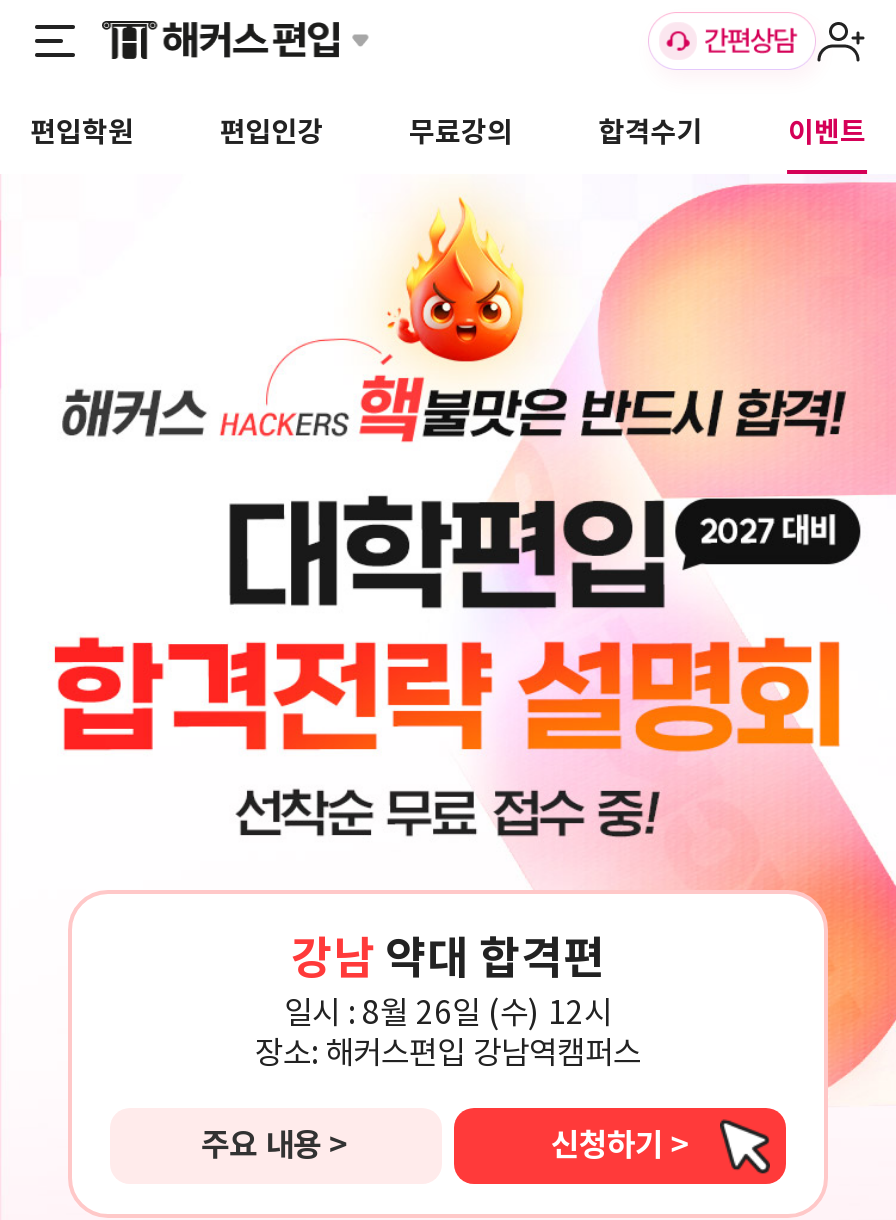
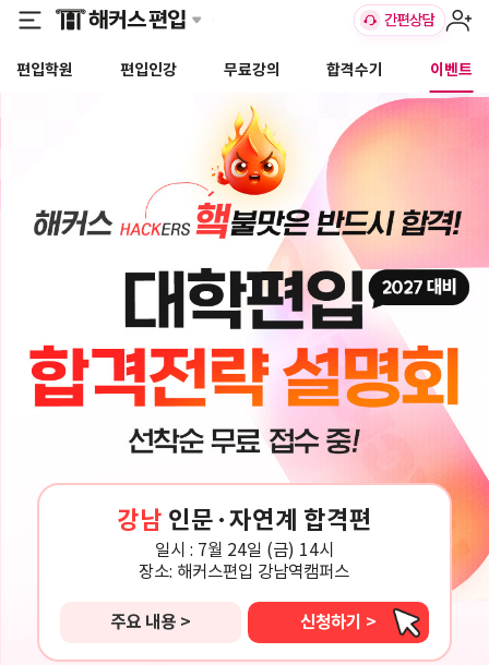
[291,927,605,985] 강남 약대 합격편 -> [117,503,372,535] 강남 인문·자연계 합격편
[284,994,612,1032] 일시 : 8월 26일 (수) 12시 -> [155,540,334,560] 일시 : 7월 24일 (금) 14시

